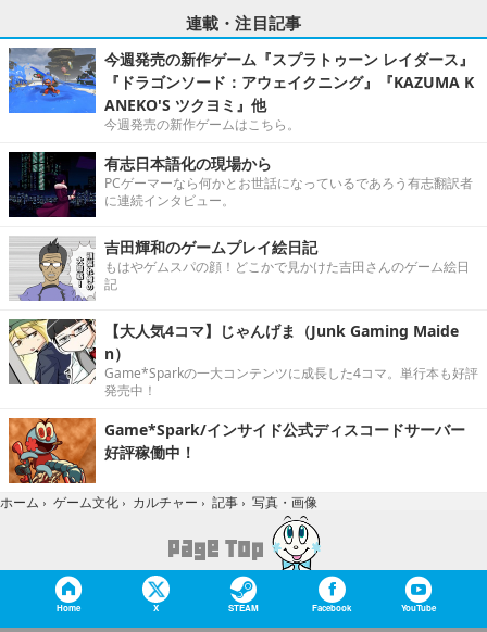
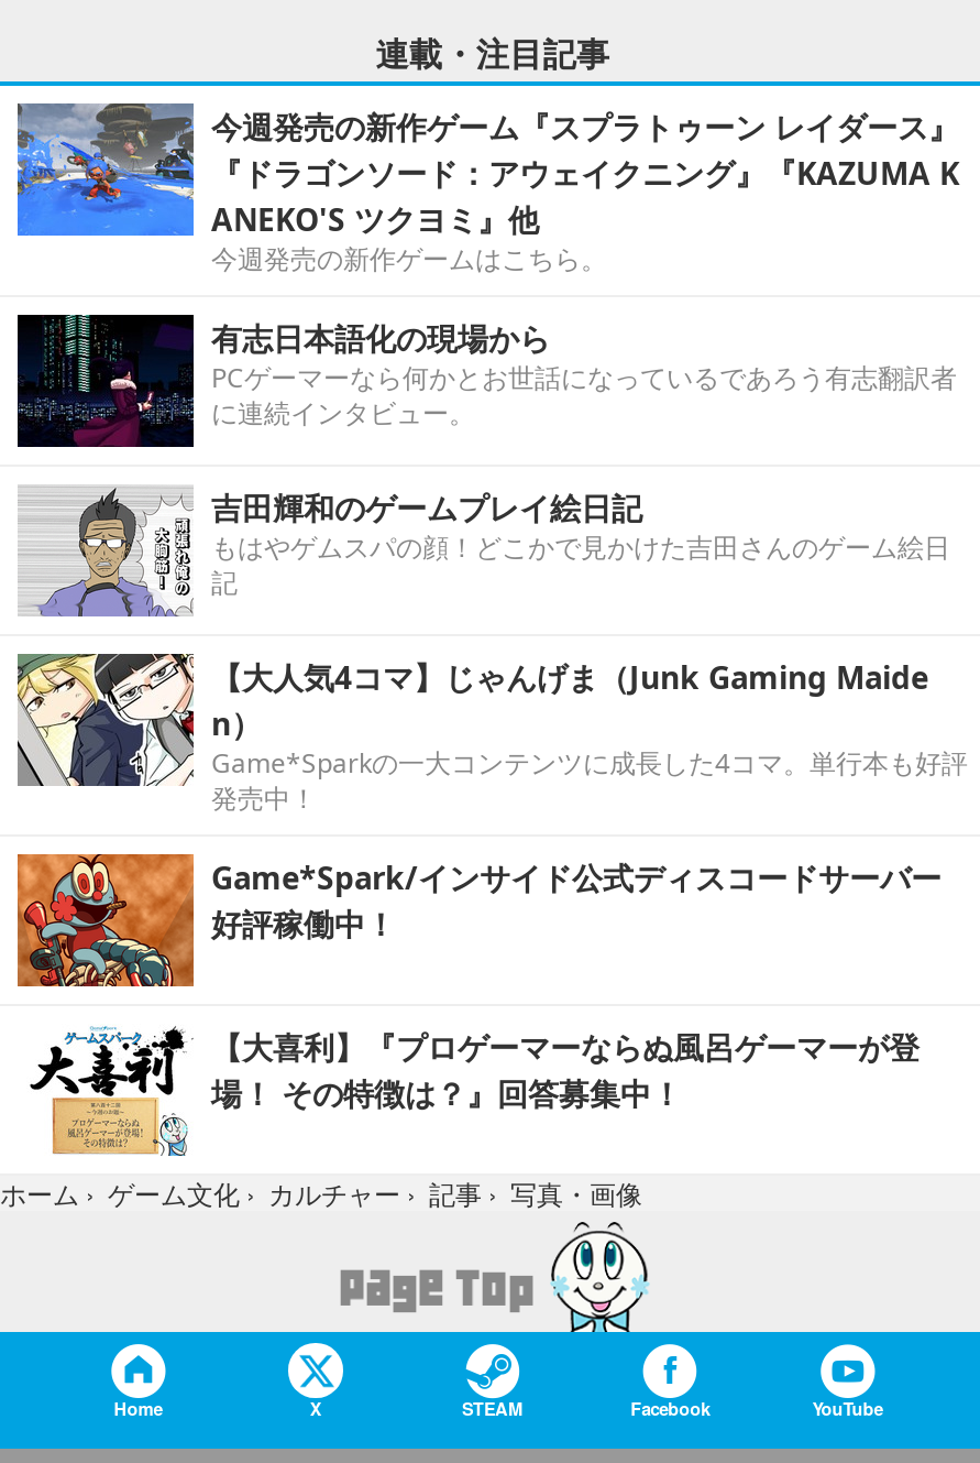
none -> [29,1026,920,1156] [image] | 【大喜利】『プロゲーマーならぬ風呂ゲーマーが登 | 場！ その特徴は？』回答募集中！

